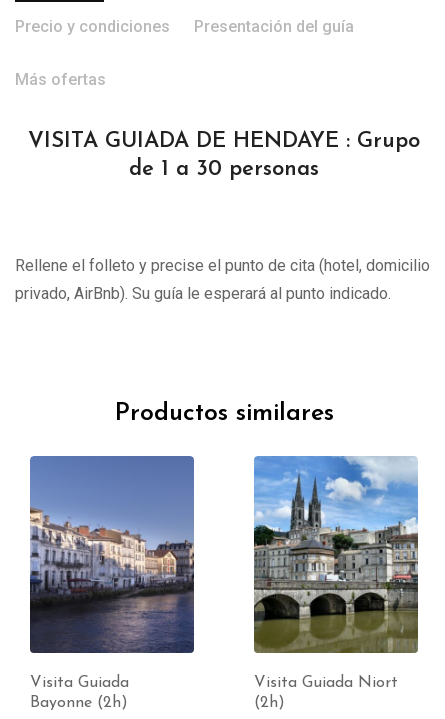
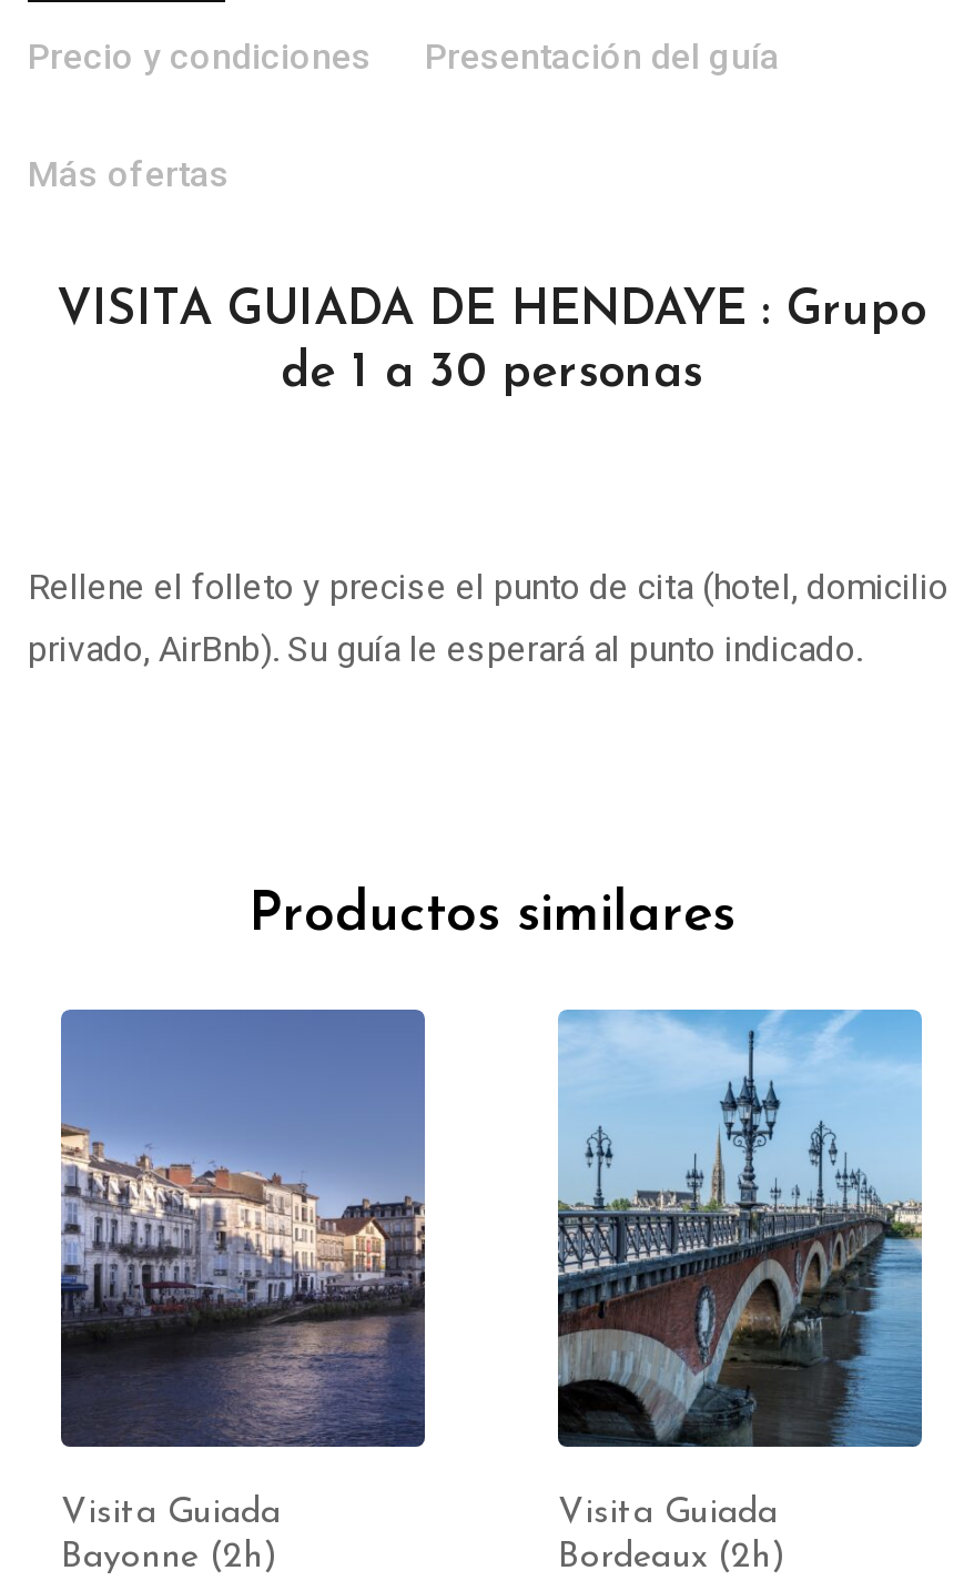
[253,456,419,711] [image] | Visita Guiada Niort | (2h) -> [556,1010,924,1576] [image] | Visita Guiada | Bordeaux (2h)

